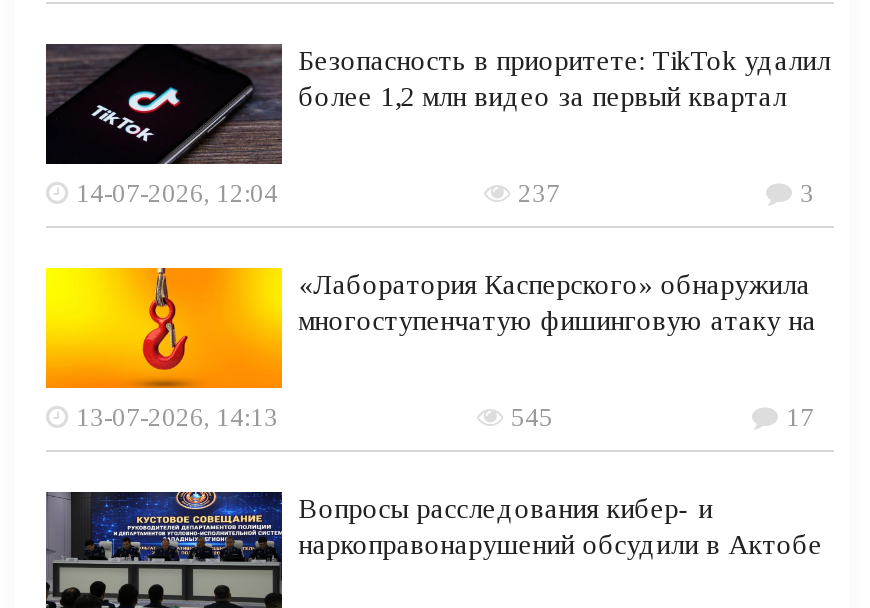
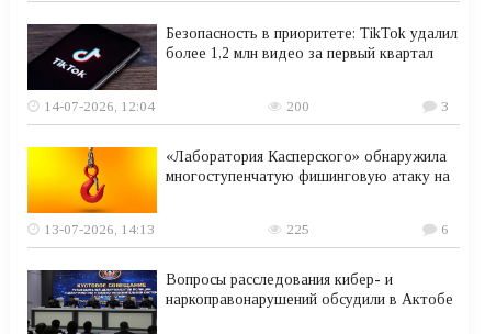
[518,178,560,208] 237 -> [286,98,309,114] 200
[511,402,553,432] 545 -> [286,221,309,237] 225
[786,402,814,432] 17 -> [441,221,449,237] 6

